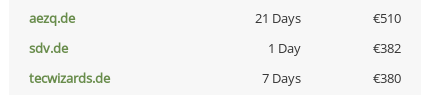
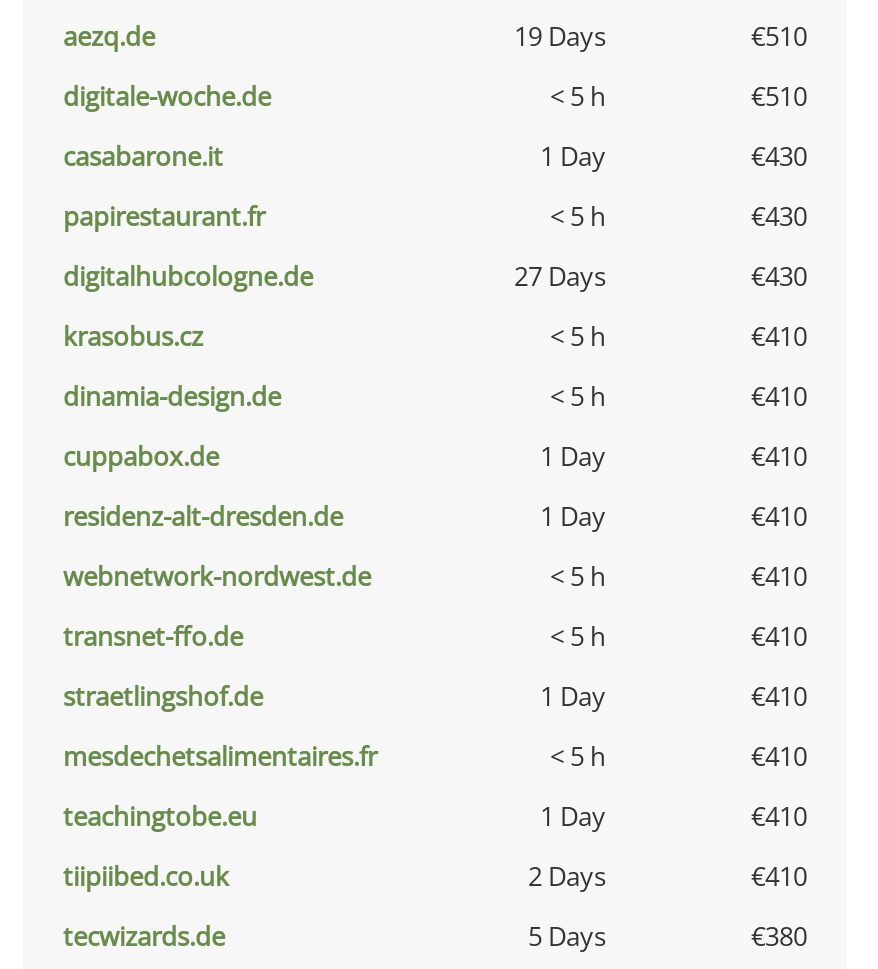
[254,9,300,27] 21 Days -> [514,18,606,54] 19 Days
[29,39,68,57] sdv.de -> [63,78,807,174] digitale-woche.de | < 5 h | €510 | casabarone.it
[373,39,401,57] €382 -> [63,138,807,894] €430 | papirestaurant.fr | < 5 h | €430 | digitalhubcologne.de | 27 Days | €430 | krasobus.cz | < 5 h | €410 | dinamia-design.de | < 5 h | €410 | cuppabox.de | 1 Day | €410 | residenz-alt-dresden.de | 1 Day | €410 | webnetwork-nordwest.de | < 5 h | €410 | transnet-ffo.de | < 5 h | €410 | straetlingshof.de | 1 Day | €410 | mesdechetsalimentaires.fr | < 5 h | €410 | teachingtobe.eu | 1 Day | €410 | tiipiibed.co.uk | 2 Days | €410
[261,69,300,87] 7 Days -> [528,918,606,954] 5 Days

